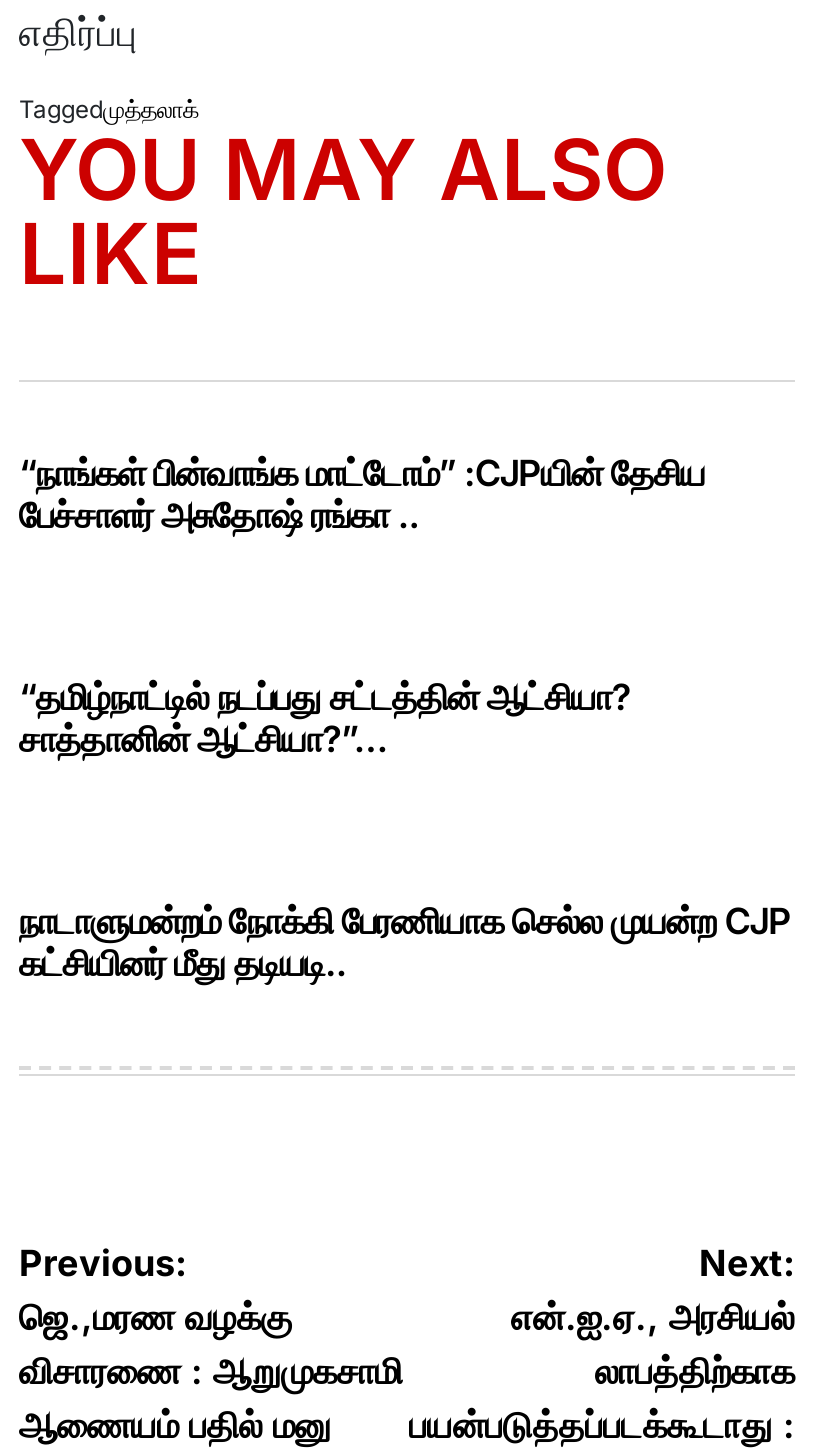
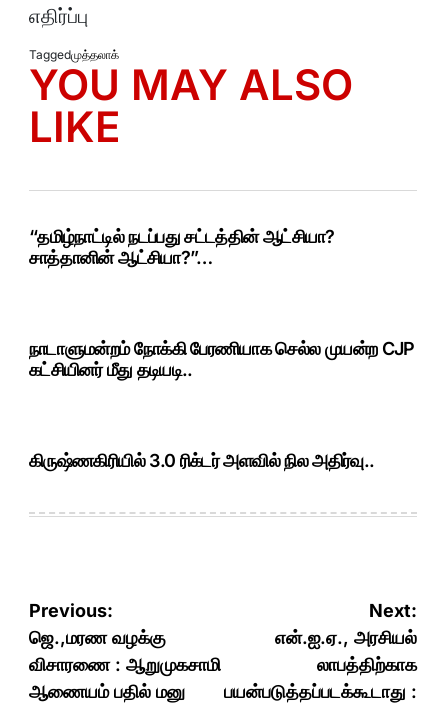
[19,452,705,536] “நாங்கள் பின்வாங்க மாட்டோம்” :CJPயின் தேசிய | பேச்சாளர் அசுதோஷ் ரங்கா .. -> none
moved [19,676,791,942] -> [29,226,415,359]: “தமிழ்நாட்டில் நடப்பது சட்டத்தின் ஆட்சியா? | சாத்தானின் ஆட்சியா?”… | நாடாளுமன்றம் நோக்கி பேரணியாக செல்ல முயன்ற CJP
none -> [29,450,374,471] கிருஷ்ணகிரியில் 3.0 ரிக்டர் அளவில் நில அதிர்வு..

